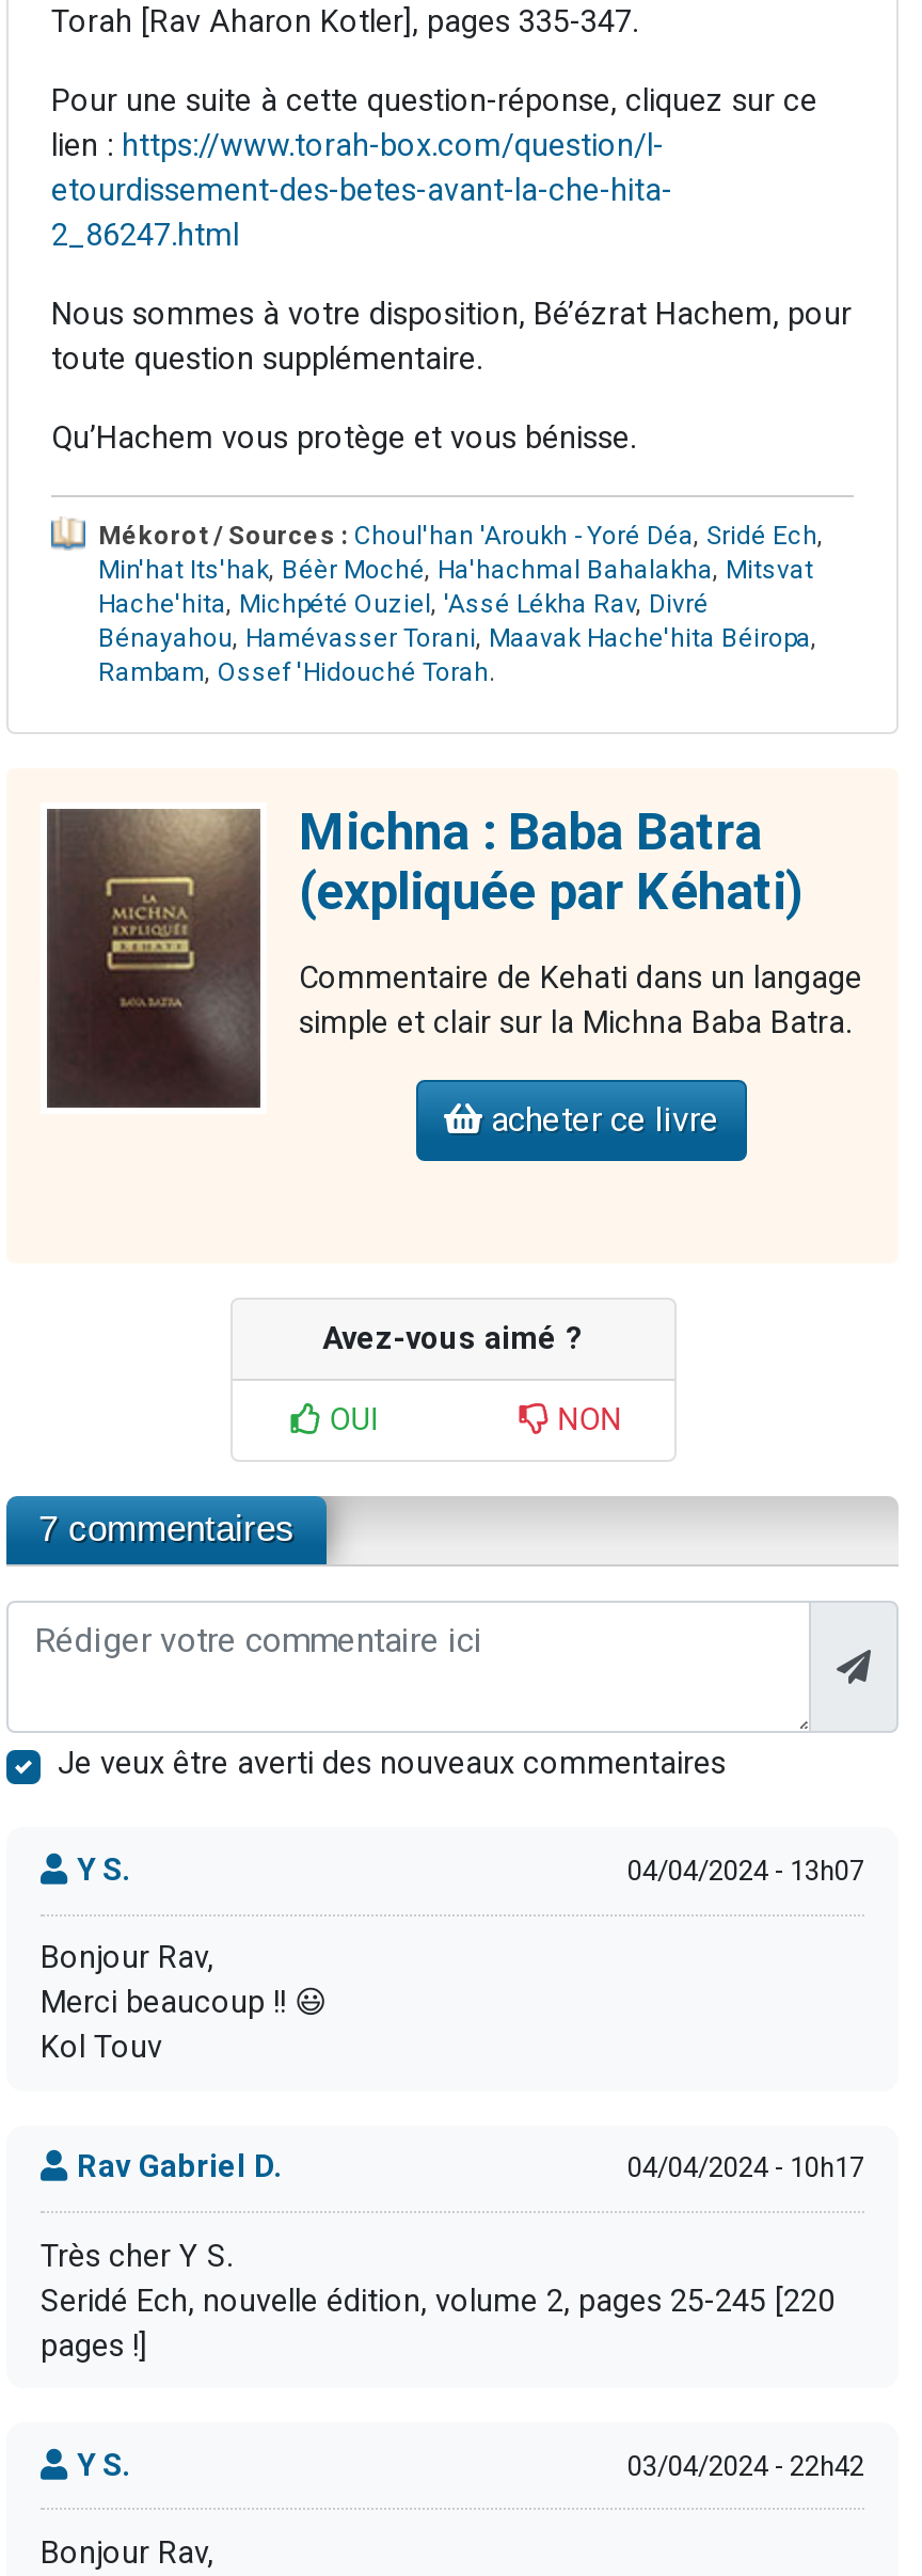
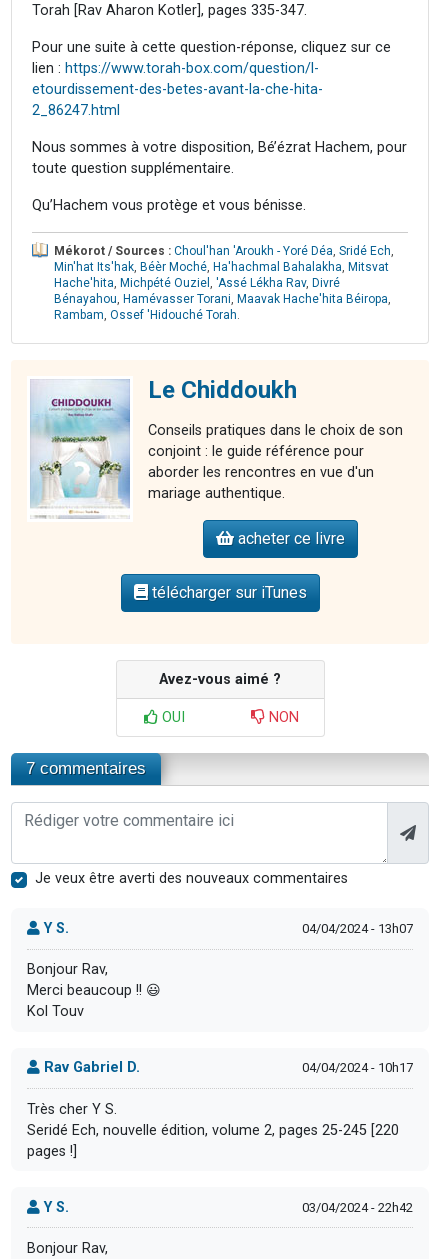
[45,804,805,1110] [image] | Michna : Baba Batra | (expliquée par Kéhati) -> [30,376,297,519] [image] | Le Chiddoukh
[299,961,862,1043] Commentaire de Kehati dans un langage | simple et clair sur la Michna Baba Batra. -> [148,422,403,502] Conseils pratiques dans le choix de son | conjoint : le guide référence pour | aborder les rencontres en vue d'un | mariage authentique.
none -> [147,583,306,602] télécharger sur iTunes

